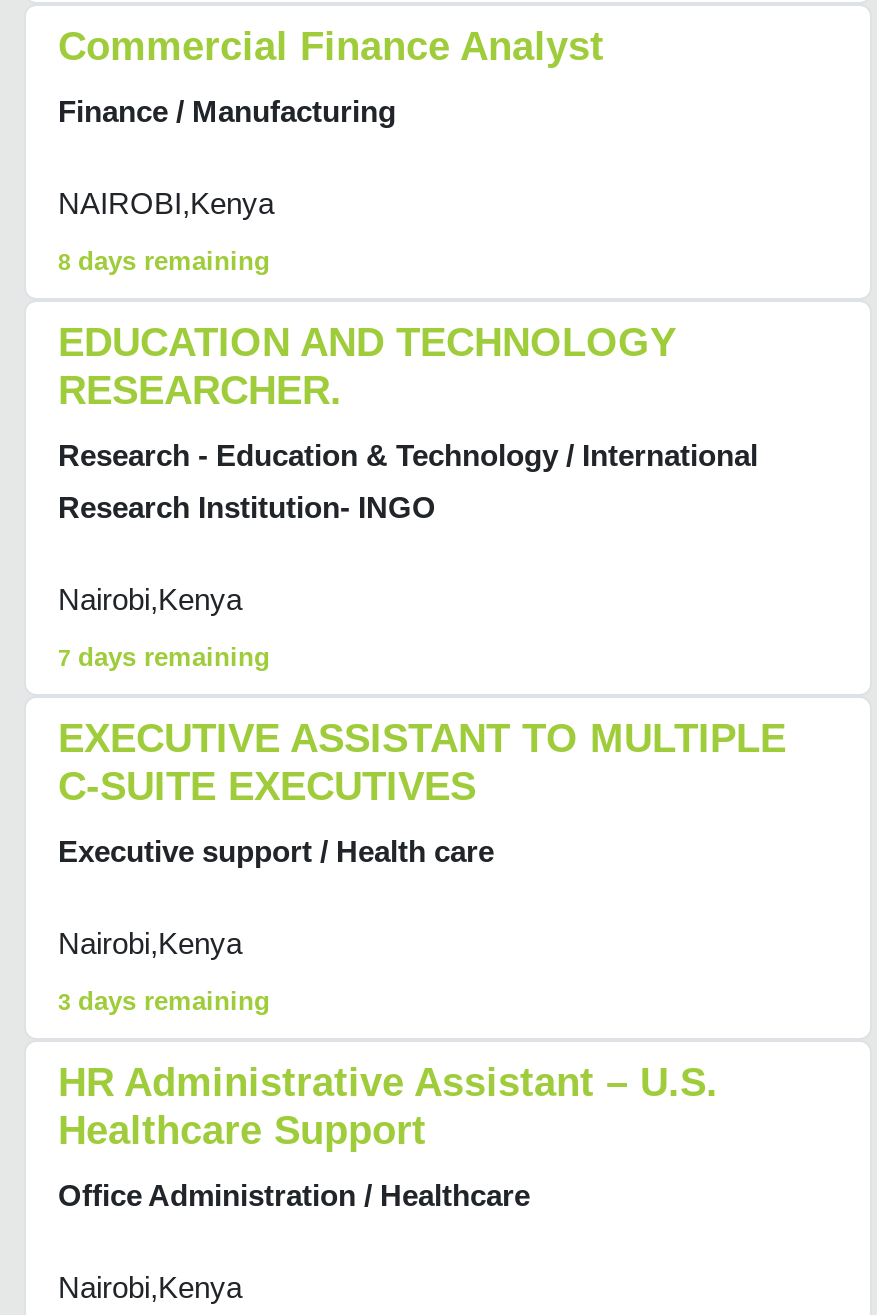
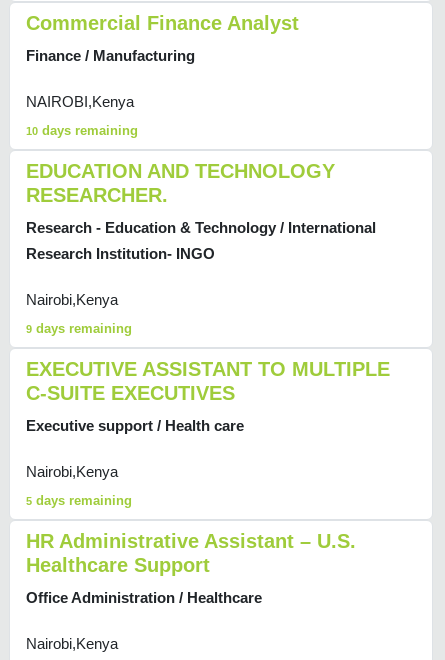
[58,245,270,275] 8 days remaining -> [26,122,138,137] 10 days remaining
[58,641,270,671] 7 days remaining -> [26,320,132,335] 9 days remaining
[58,985,270,1015] 3 days remaining -> [26,492,132,507] 5 days remaining

